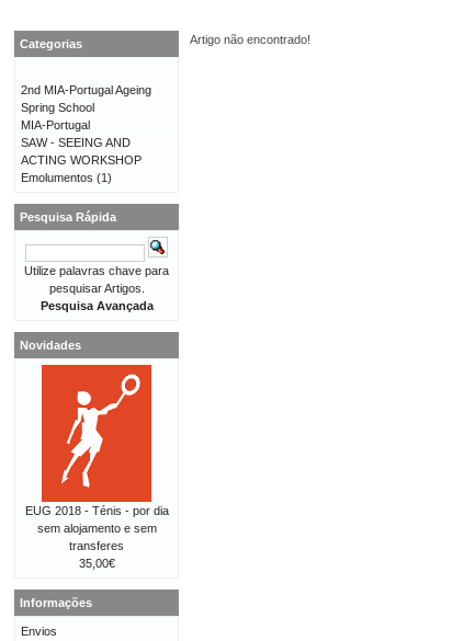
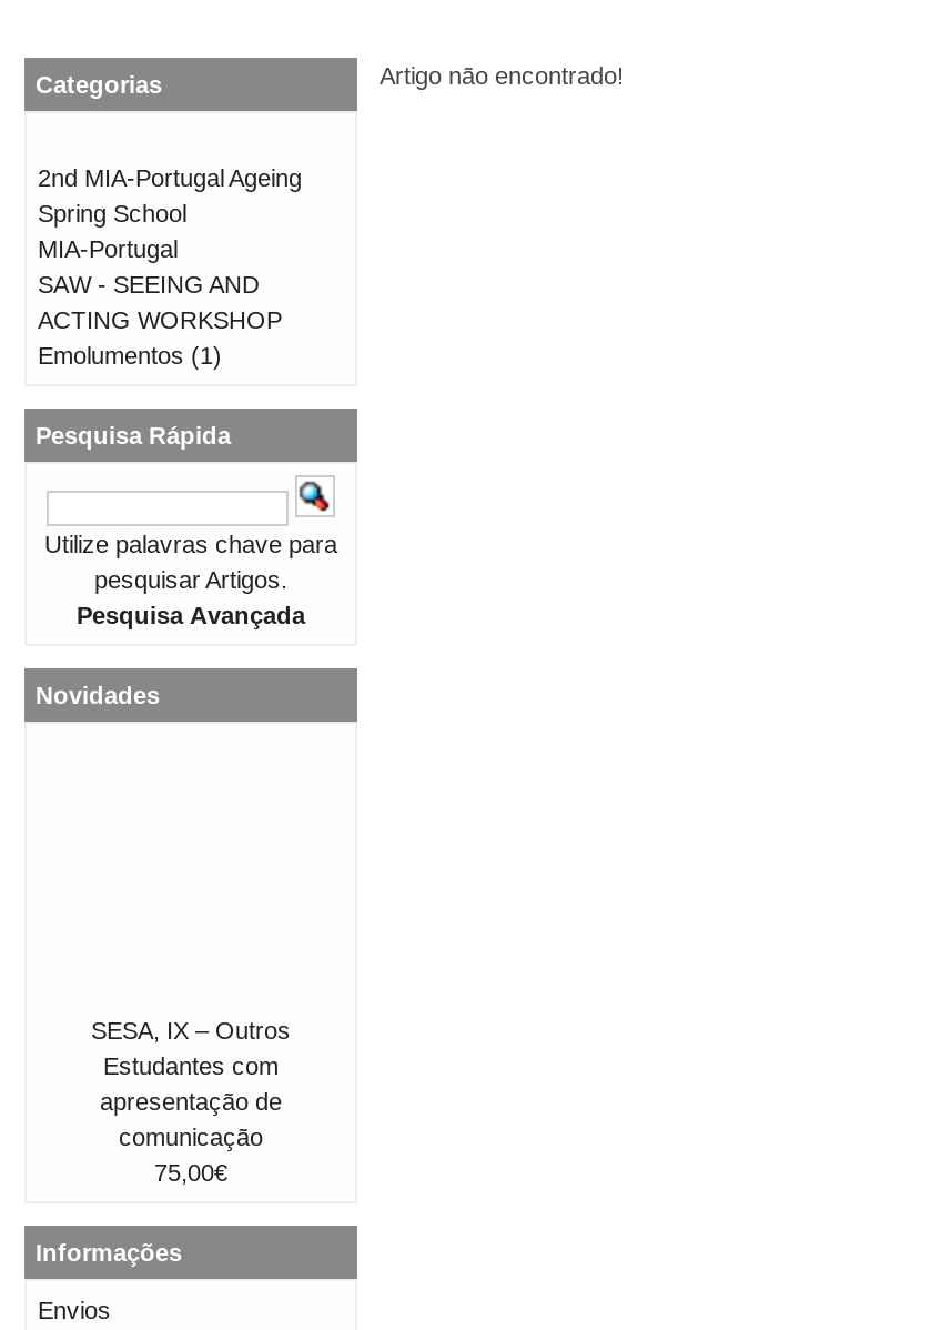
[41,364,152,479] [image] -> none
[25,504,168,570] EUG 2018 - Ténis - por dia | sem alojamento e sem | transferes | 35,00€ -> [91,1017,291,1186] SESA, IX – Outros | Estudantes com | apresentação de | comunicação | 75,00€

